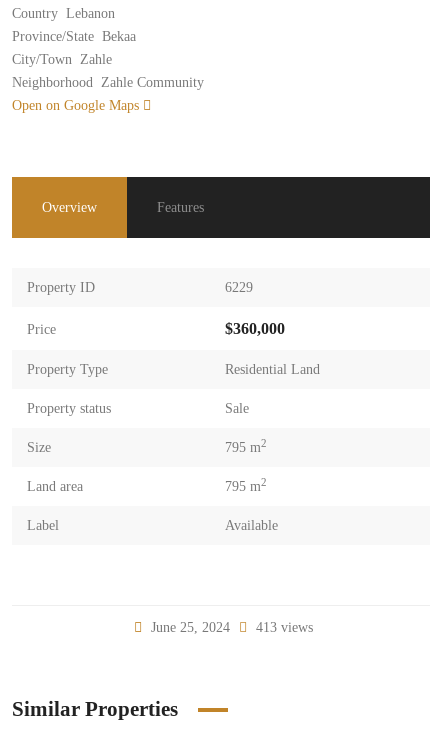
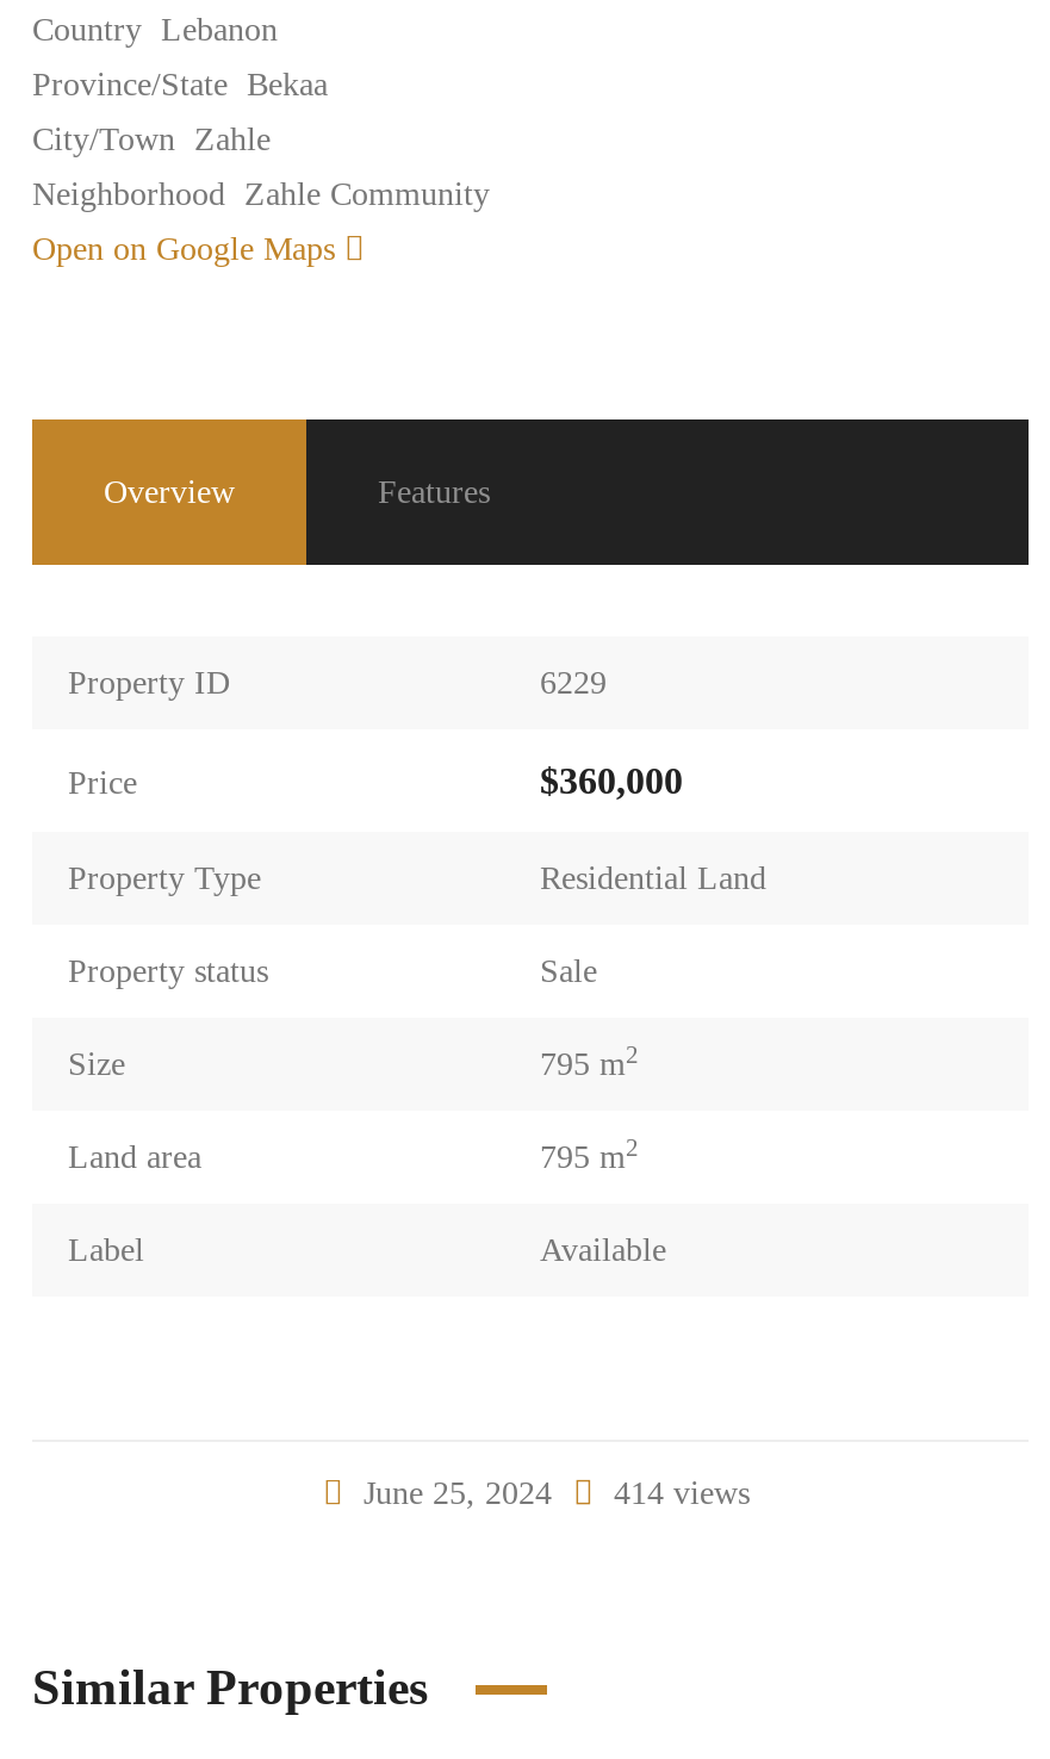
[147,620,313,635] June 25, 2024 413 views -> [354,1475,750,1511] June 25, 2024 414 views

